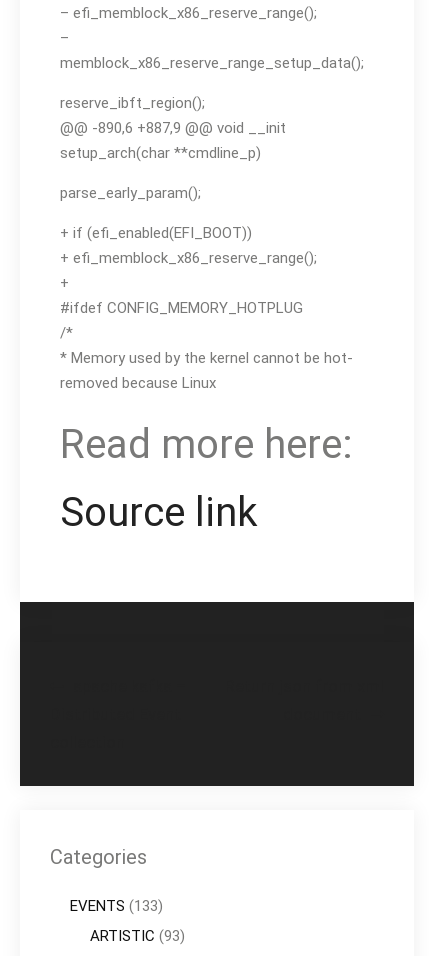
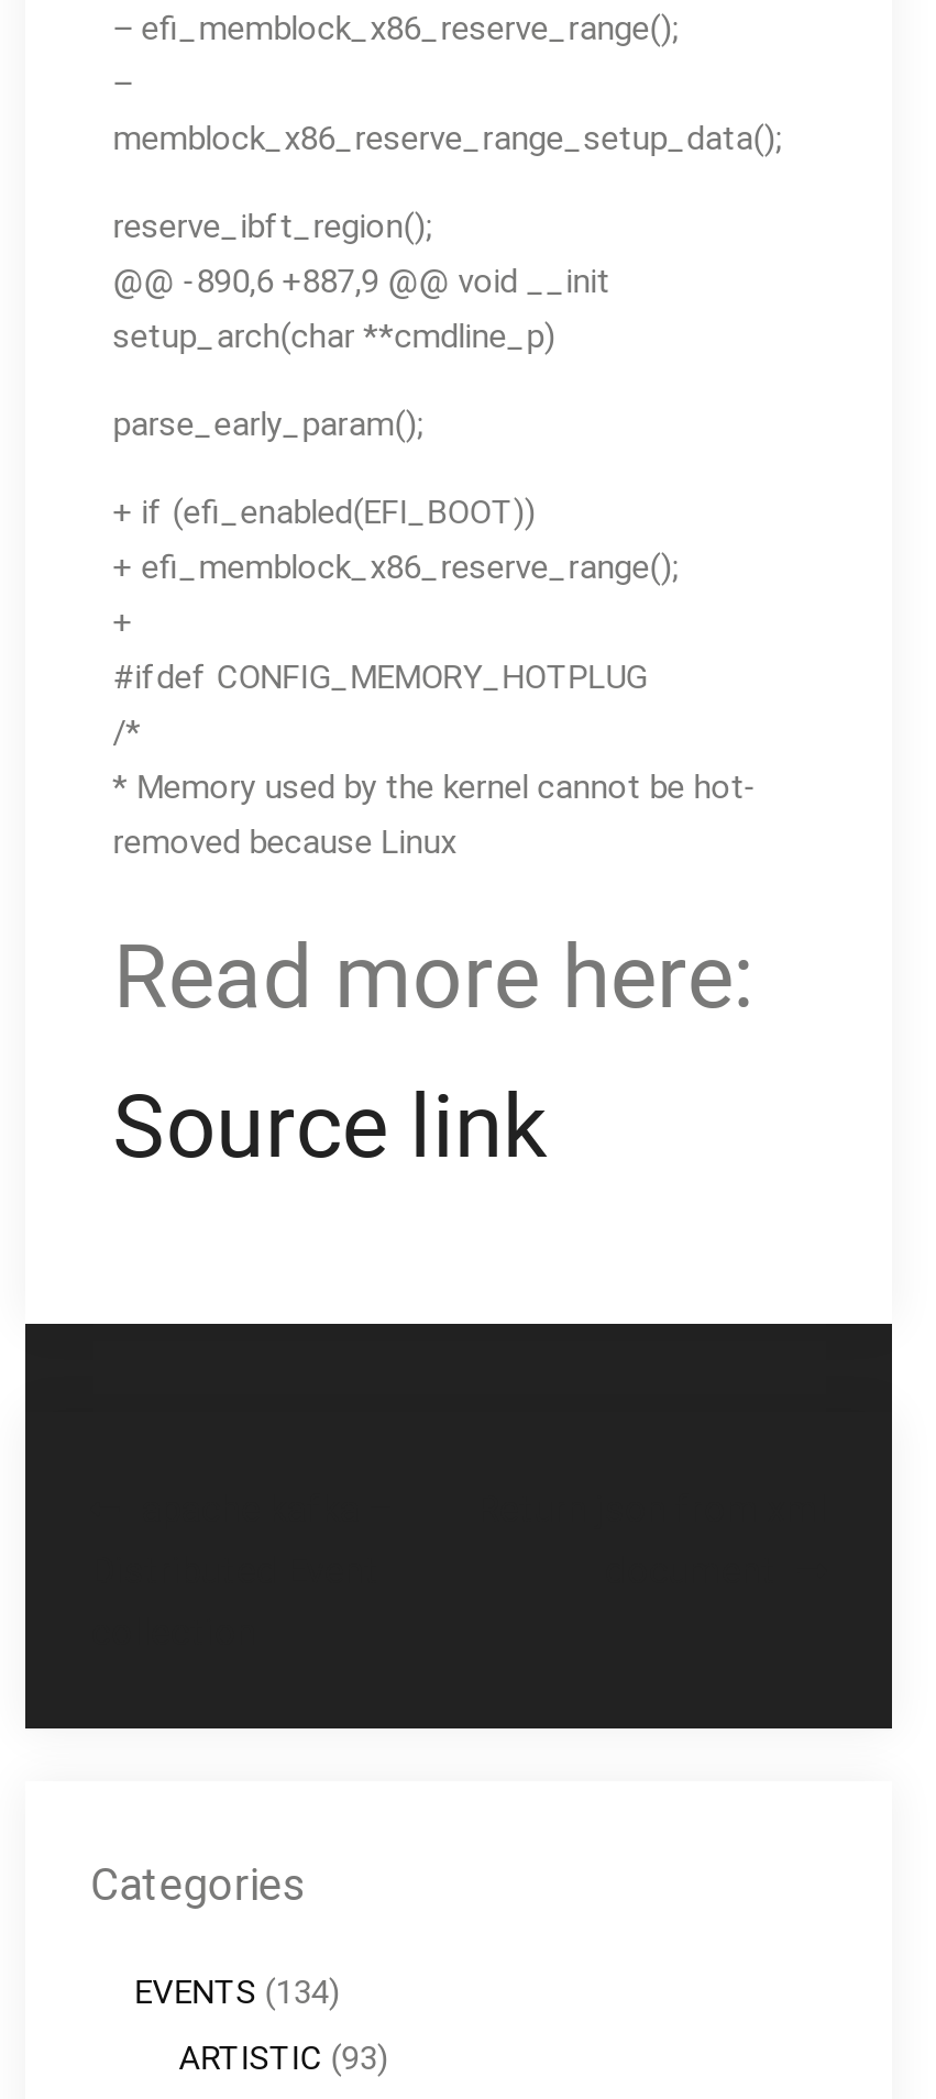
[70,897,163,915] EVENTS (133) -> [135,1972,339,2012] EVENTS (134)

